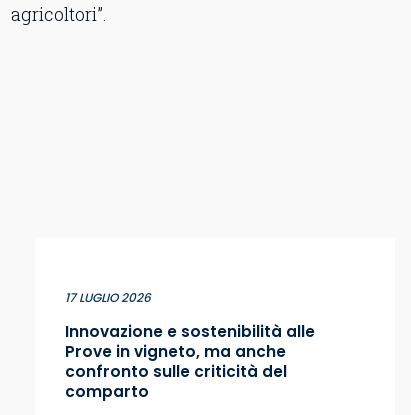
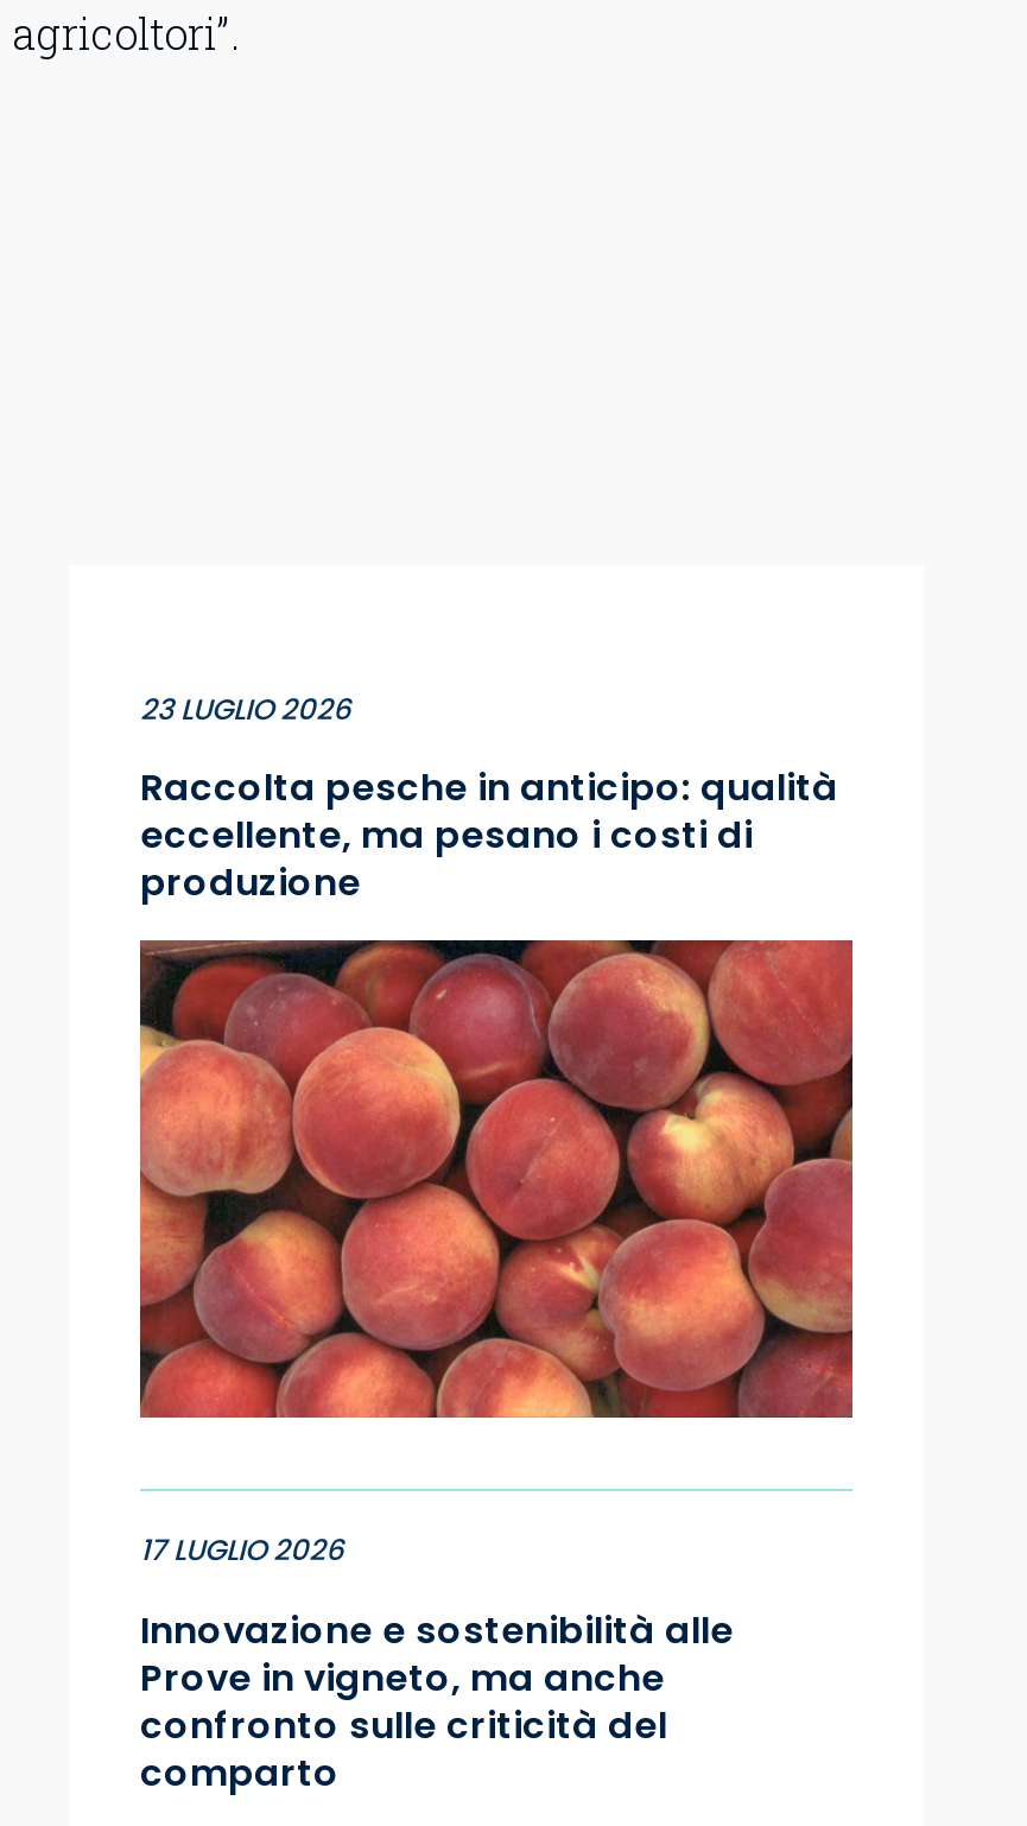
none -> [138,938,855,1420] [image]
none -> [140,762,838,907] Raccolta pesche in anticipo: qualità | eccellente, ma pesano i costi di | produzione
none -> [140,687,351,728] 23 LUGLIO 2026

